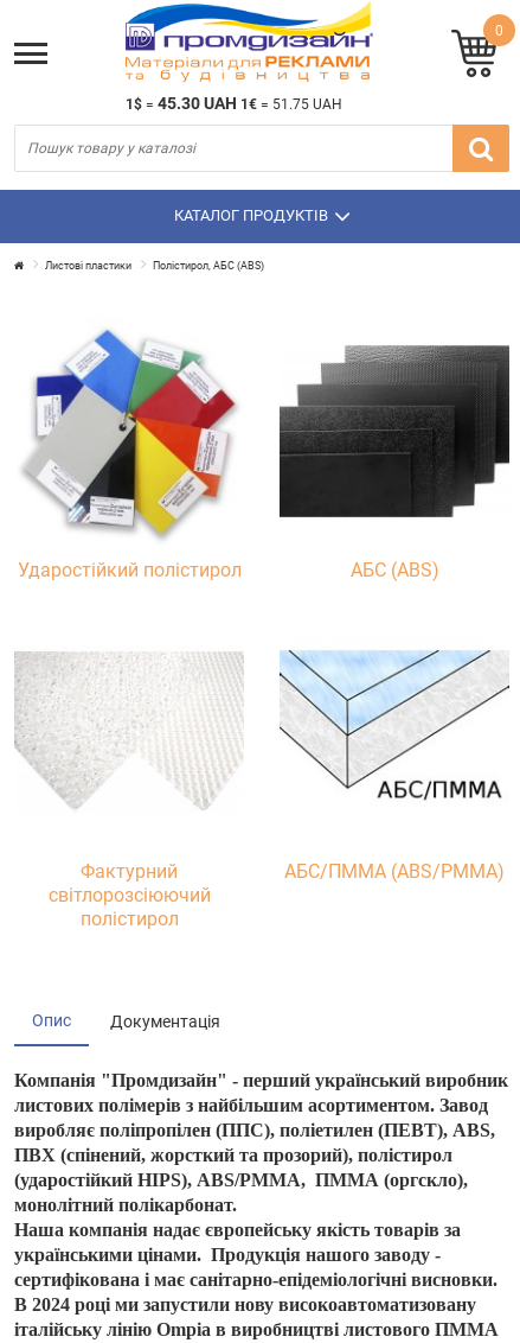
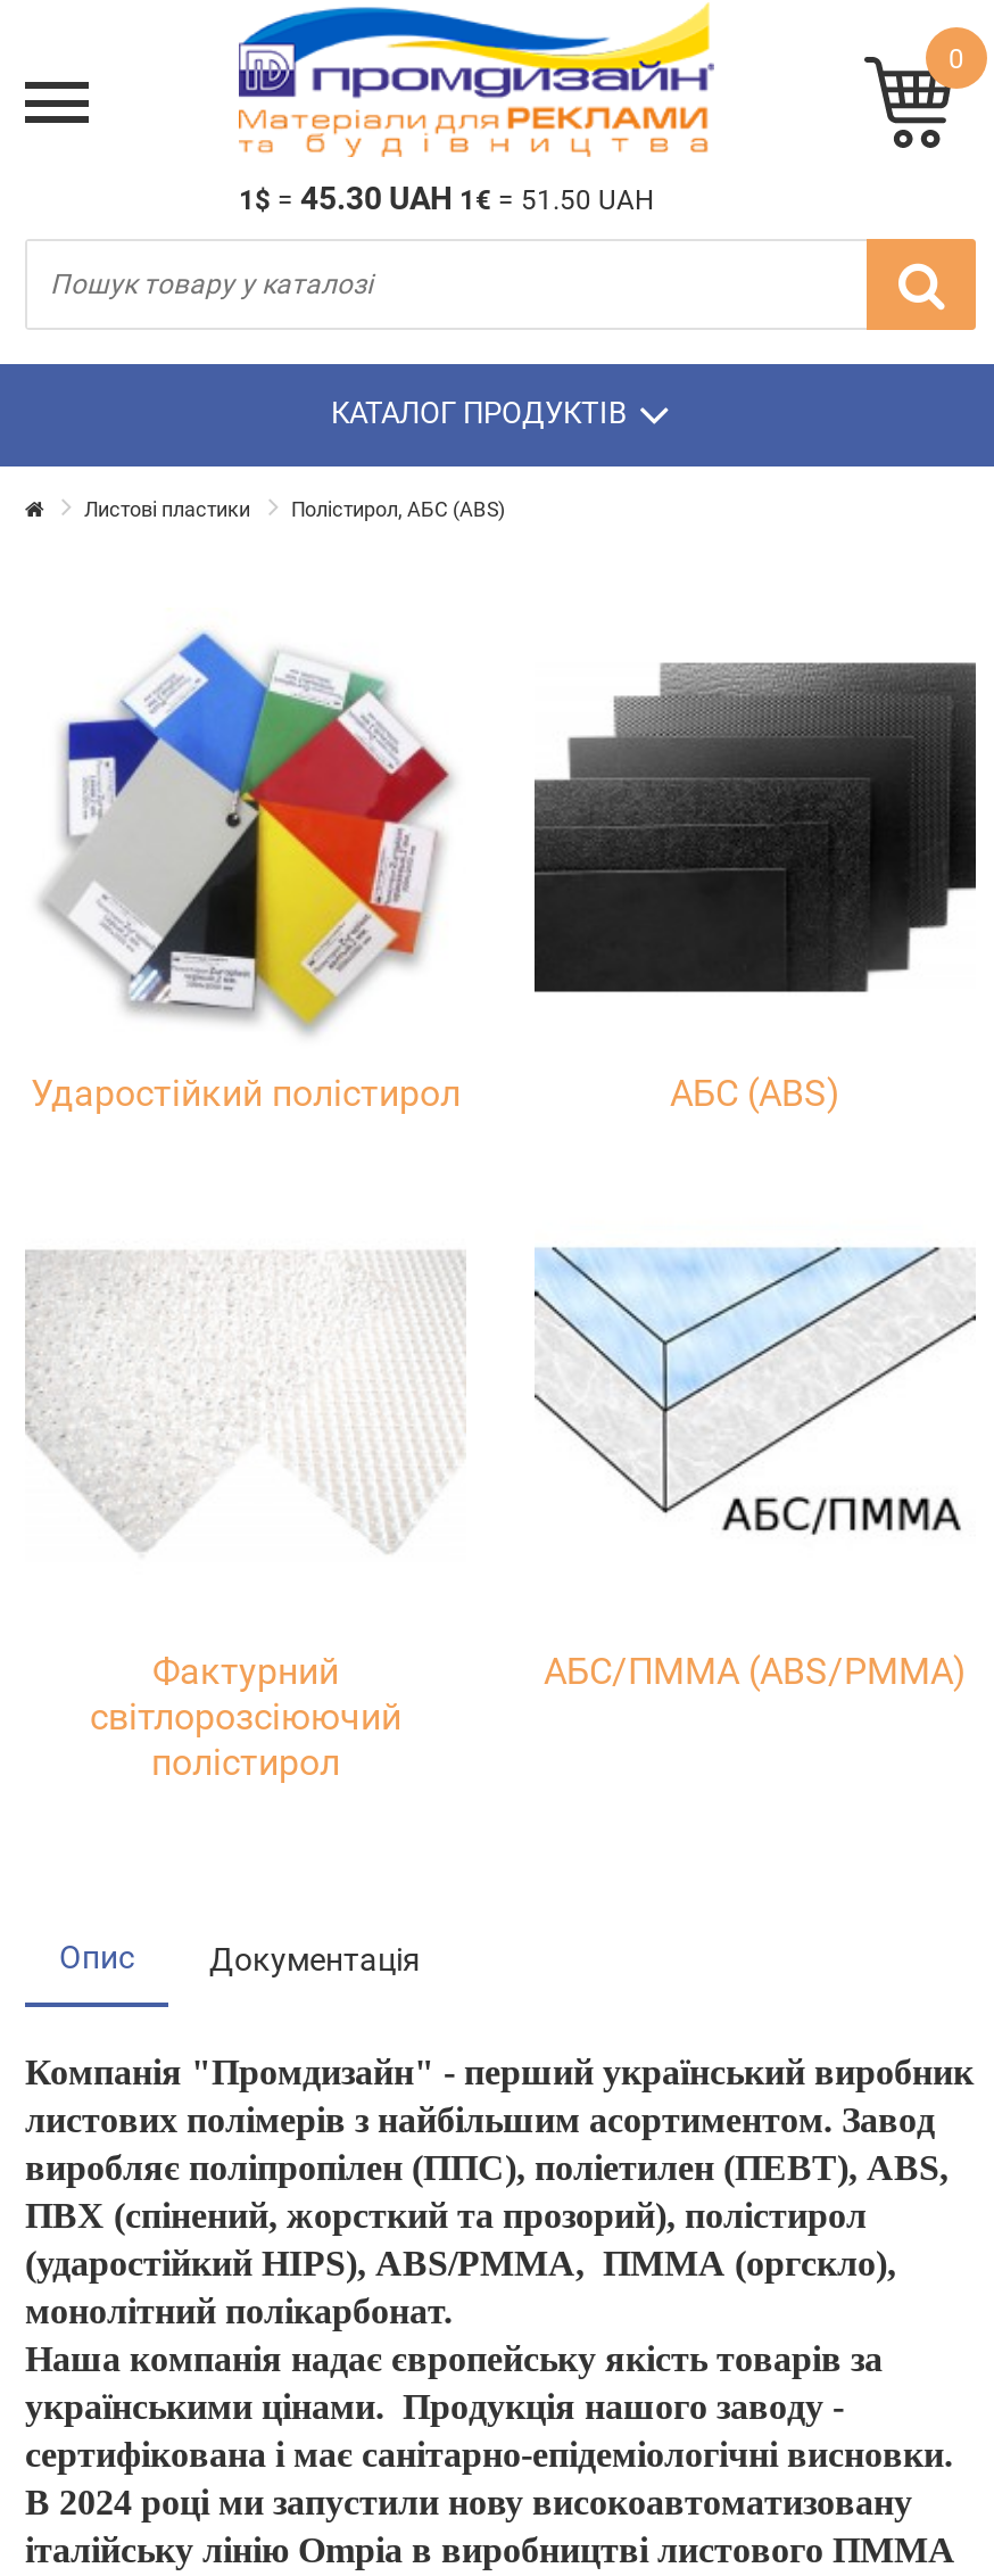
[126,93,342,112] 1$= 45.30 UAH 1€= 51.75 UAH -> [239,179,655,216] 1$= 45.30 UAH 1€= 51.50 UAH

